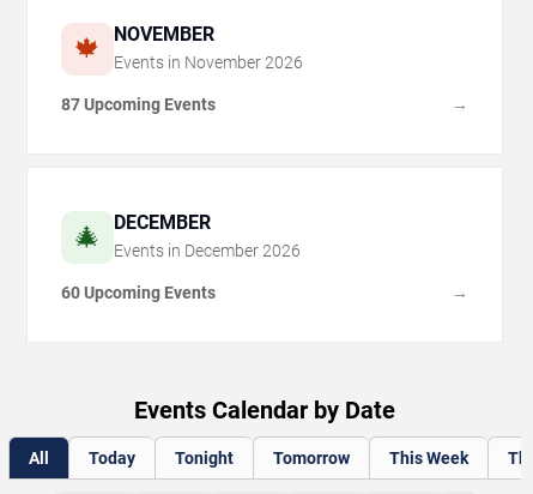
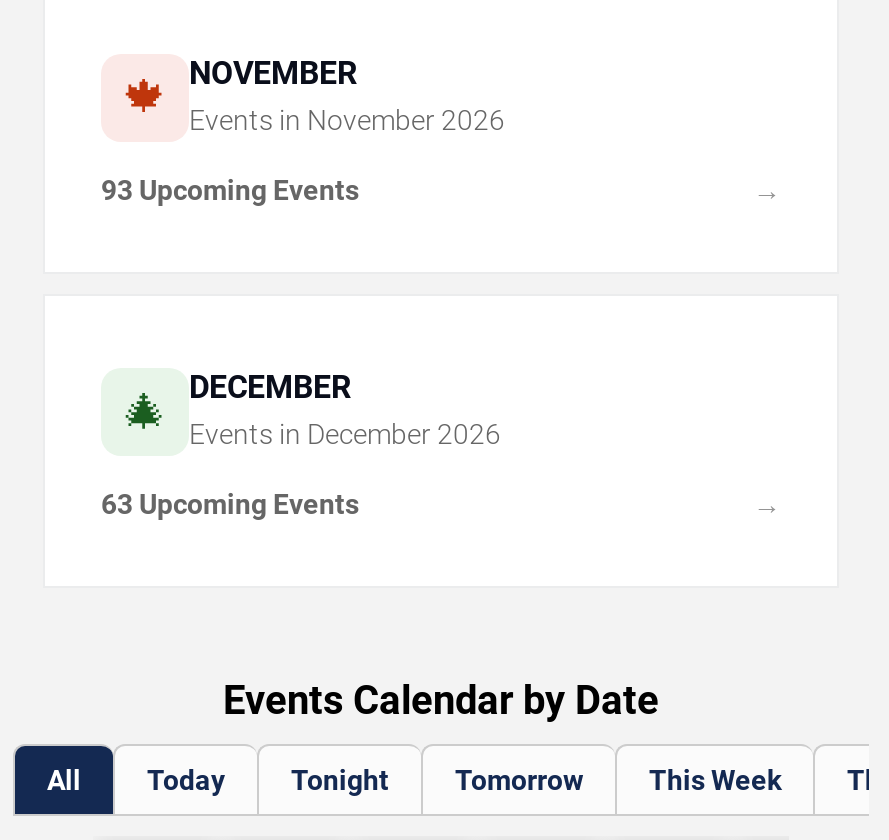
[61,94,216,113] 87 Upcoming Events -> [101,173,359,205] 93 Upcoming Events
[61,282,216,302] 60 Upcoming Events -> [101,487,359,519] 63 Upcoming Events

